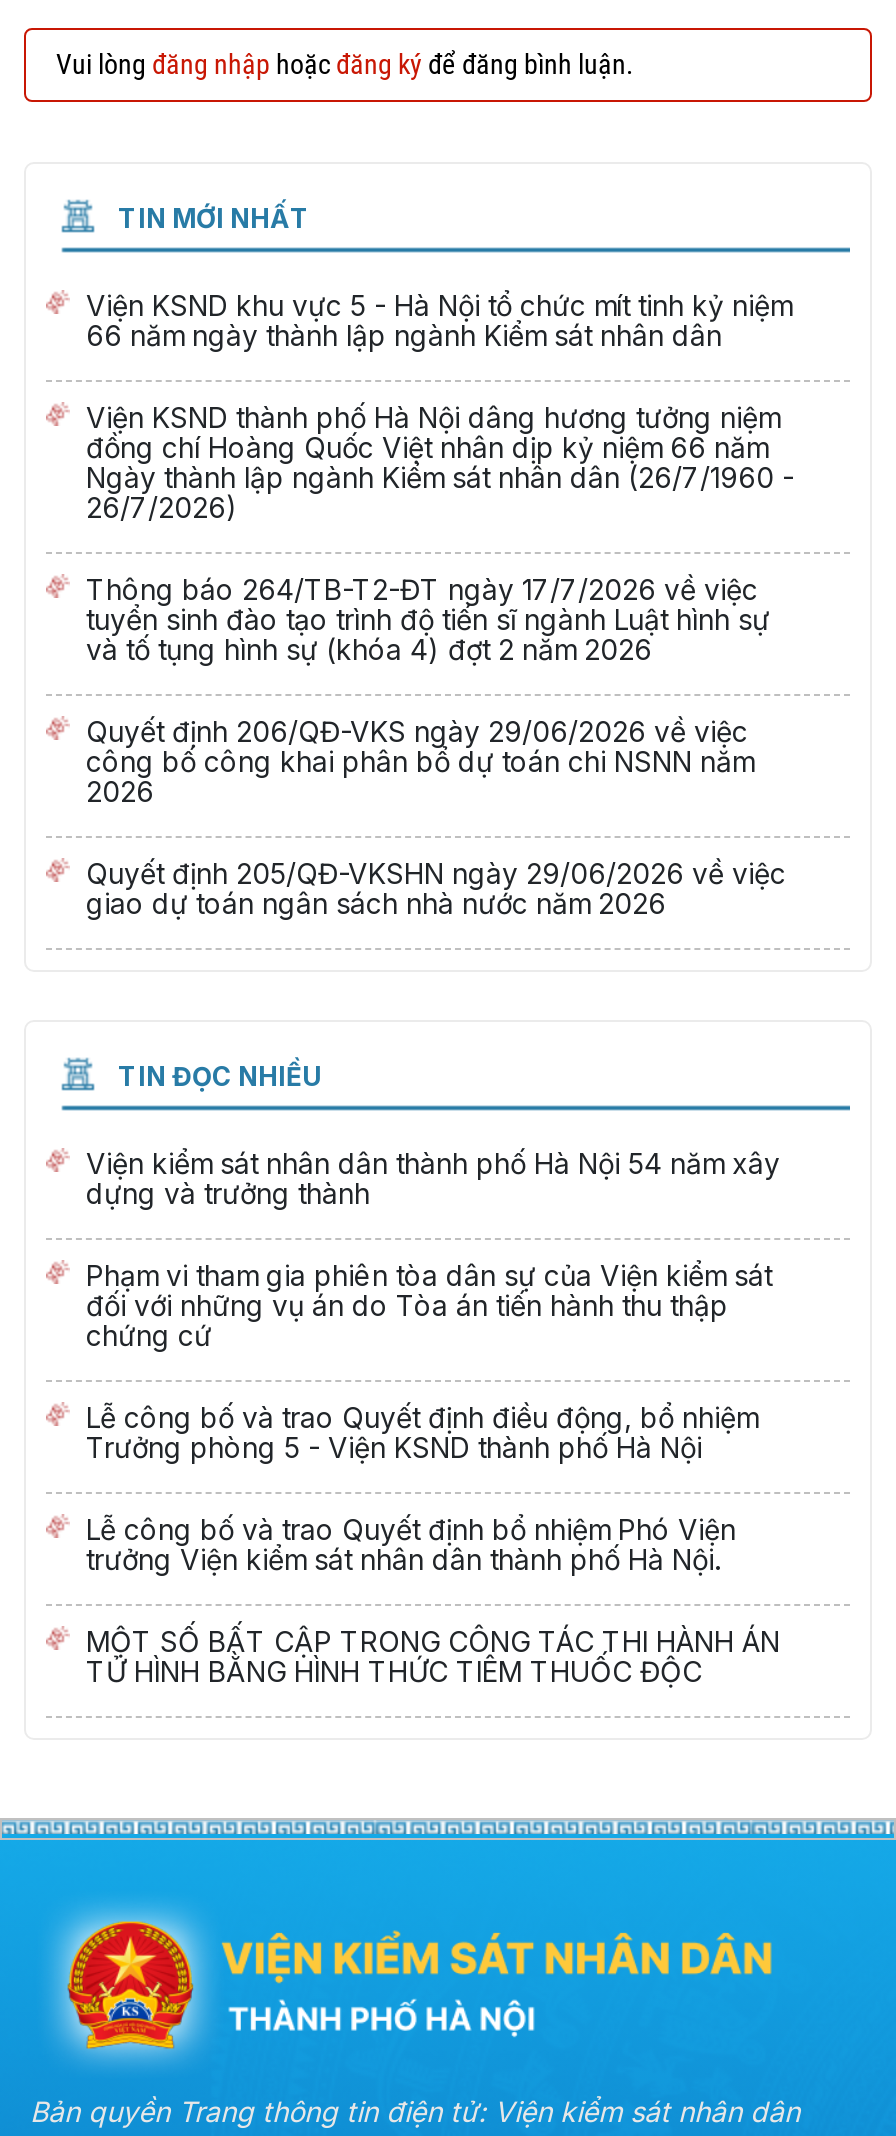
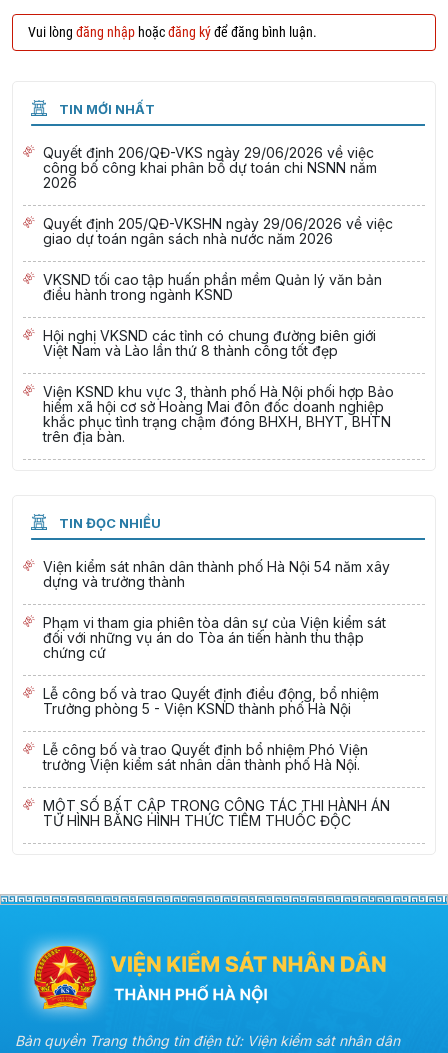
[86,287,794,665] Viện KSND khu vực 5 - Hà Nội tổ chức mít tinh kỷ niệm | 66 năm ngày thành lập ngành Kiểm sát nhân dân | Viện KSND thành phố Hà Nội dâng hương tưởng niệm | đồng chí Hoàng Quốc Việt nhân dịp kỷ niệm 66 năm | Ngày thành lập ngành Kiểm sát nhân dân (26/7/1960 - | 26/7/2026) | Thông báo 264/TB-T2-ĐT ngày 17/7/2026 về việc | tuyển sinh đào tạo trình độ tiến sĩ ngành Luật hình sự | và tố tụng hình sự (khóa 4) đợt 2 năm 2026 -> none
moved [86,713,786,919] -> [43,144,393,247]: Quyết định 206/QĐ-VKS ngày 29/06/2026 về việc | công bố công khai phân bổ dự toán chi NSNN năm | 2026 | Quyết định 205/QĐ-VKSHN ngày 29/06/2026 về việc | giao dự toán ngân sách nhà nước năm 2026
none -> [43,271,394,445] VKSND tối cao tập huấn phần mềm Quản lý văn bản | điều hành trong ngành KSND | Hội nghị VKSND các tỉnh có chung đường biên giới | Việt Nam và Lào lần thứ 8 thành công tốt đẹp | Viện KSND khu vực 3, thành phố Hà Nội phối hợp Bảo | hiểm xã hội cơ sở Hoàng Mai đôn đốc doanh nghiệp | khắc phục tình trạng chậm đóng BHXH, BHYT, BHTN | trên địa bàn.

